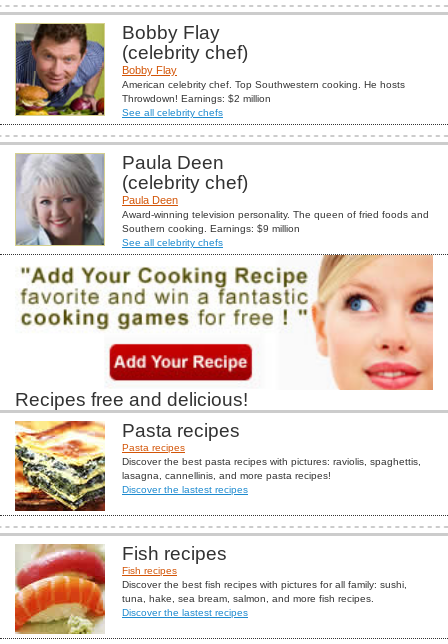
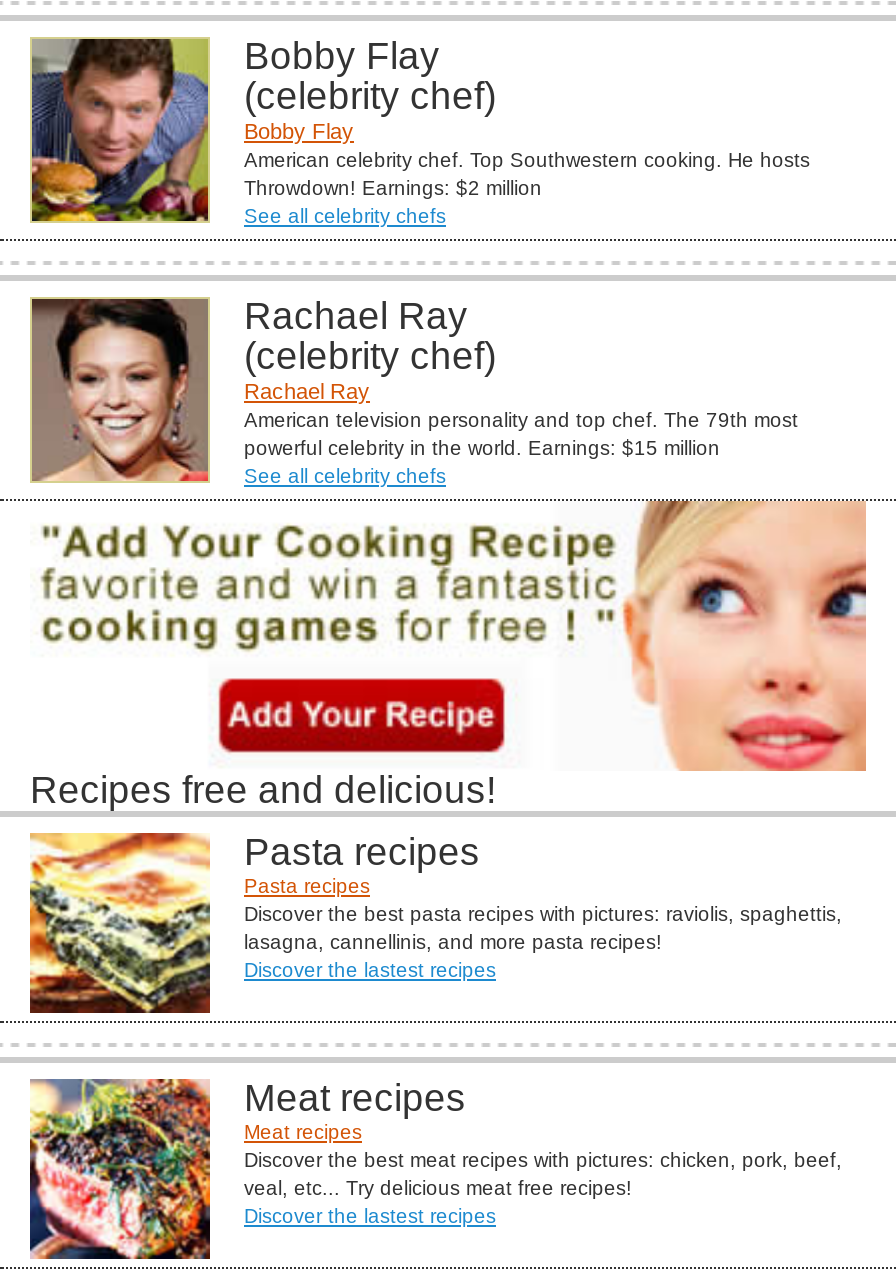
[16,151,224,246] [image] | Paula Deen -> [30,294,468,483] [image] | Rachael Ray
[122,193,429,233] Paula Deen | Award-winning television personality. The queen of fried foods and | Southern cooking. Earnings: $9 million -> [244,378,798,458] Rachael Ray | American television personality and top chef. The 79th most | powerful celebrity in the world. Earnings: $15 million
[14,543,407,635] [image] | Fish recipes | Fish recipes | Discover the best fish recipes with pictures for all family: sushi, | tuna, hake, sea bream, salmon, and more fish recipes. -> [28,1076,842,1261] [image] | Meat recipes | Meat recipes | Discover the best meat recipes with pictures: chicken, pork, beef, | veal, etc... Try delicious meat free recipes!

